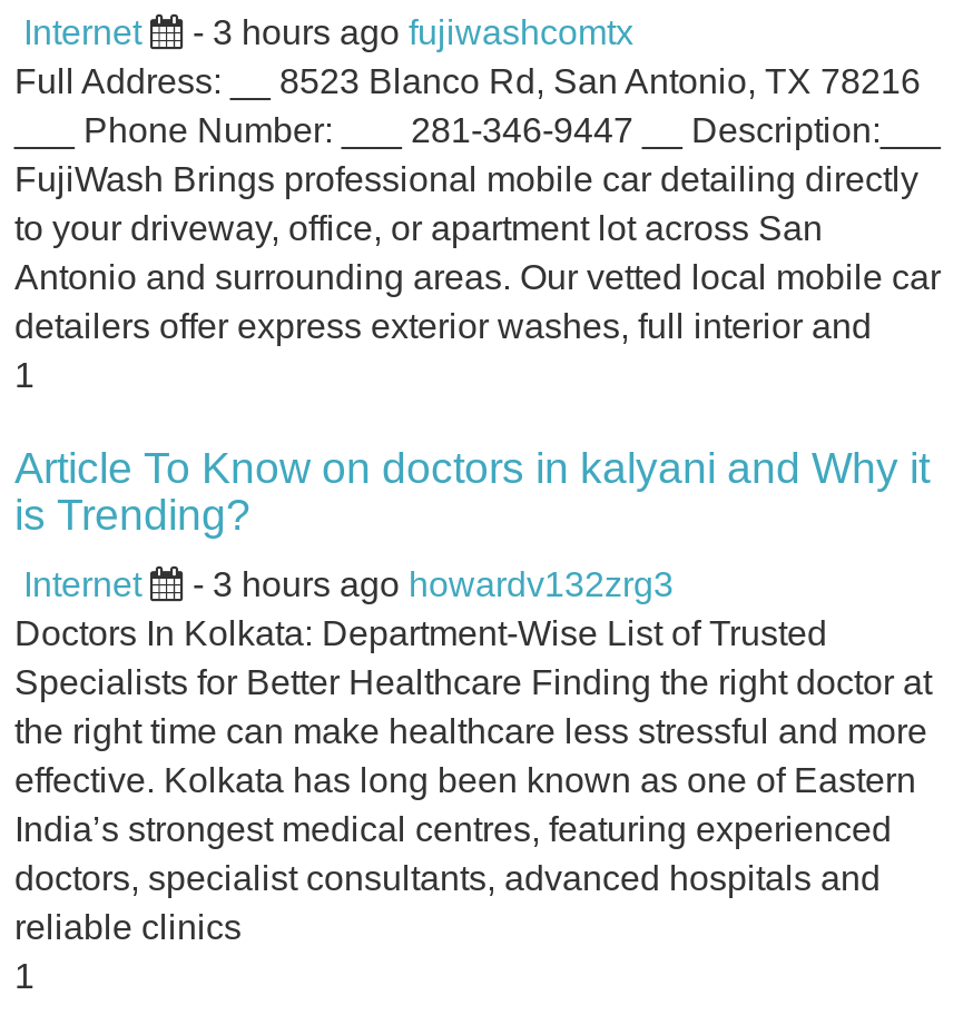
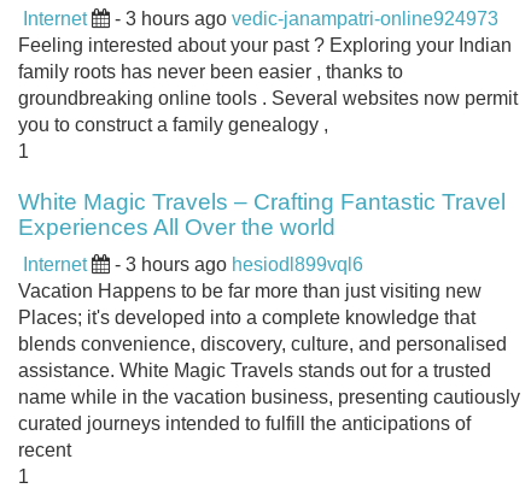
[14,13,941,345] - 3 hours ago fujiwashcomtx | Full Address: __ 8523 Blanco Rd, San Antonio, TX 78216 | ___ Phone Number: ___ 281-346-9447 __ Description:___ | FujiWash Brings professional mobile car detailing directly | to your driveway, office, or apartment lot across San | Antonio and surrounding areas. Our vetted local mobile car | detailers offer express exterior washes, full interior and -> [18,8,518,135] - 3 hours ago vedic-janampatri-online924973 | Feeling interested about your past ? Exploring your Indian | family roots has never been easier , thanks to | groundbreaking online tools . Several websites now permit | you to construct a family genealogy ,
[14,443,930,539] Article To Know on doctors in kalyani and Why it | is Trending? -> [18,188,506,240] White Magic Travels – Crafting Fantastic Travel | Experiences All Over the world
[14,565,932,946] - 3 hours ago howardv132zrg3 | Doctors In Kolkata: Department-Wise List of Trusted | Specialists for Better Healthcare Finding the right doctor at | the right time can make healthcare less stressful and more | effective. Kolkata has long been known as one of Eastern | India’s strongest medical centres, featuring experienced | doctors, specialist consultants, advanced hospitals and | reliable clinics -> [18,254,520,460] - 3 hours ago hesiodl899vql6 | Vacation Happens to be far more than just visiting new | Places; it's developed into a complete knowledge that | blends convenience, discovery, culture, and personalised | assistance. White Magic Travels stands out for a trusted | name while in the vacation business, presenting cautiously | curated journeys intended to fulfill the anticipations of | recent

